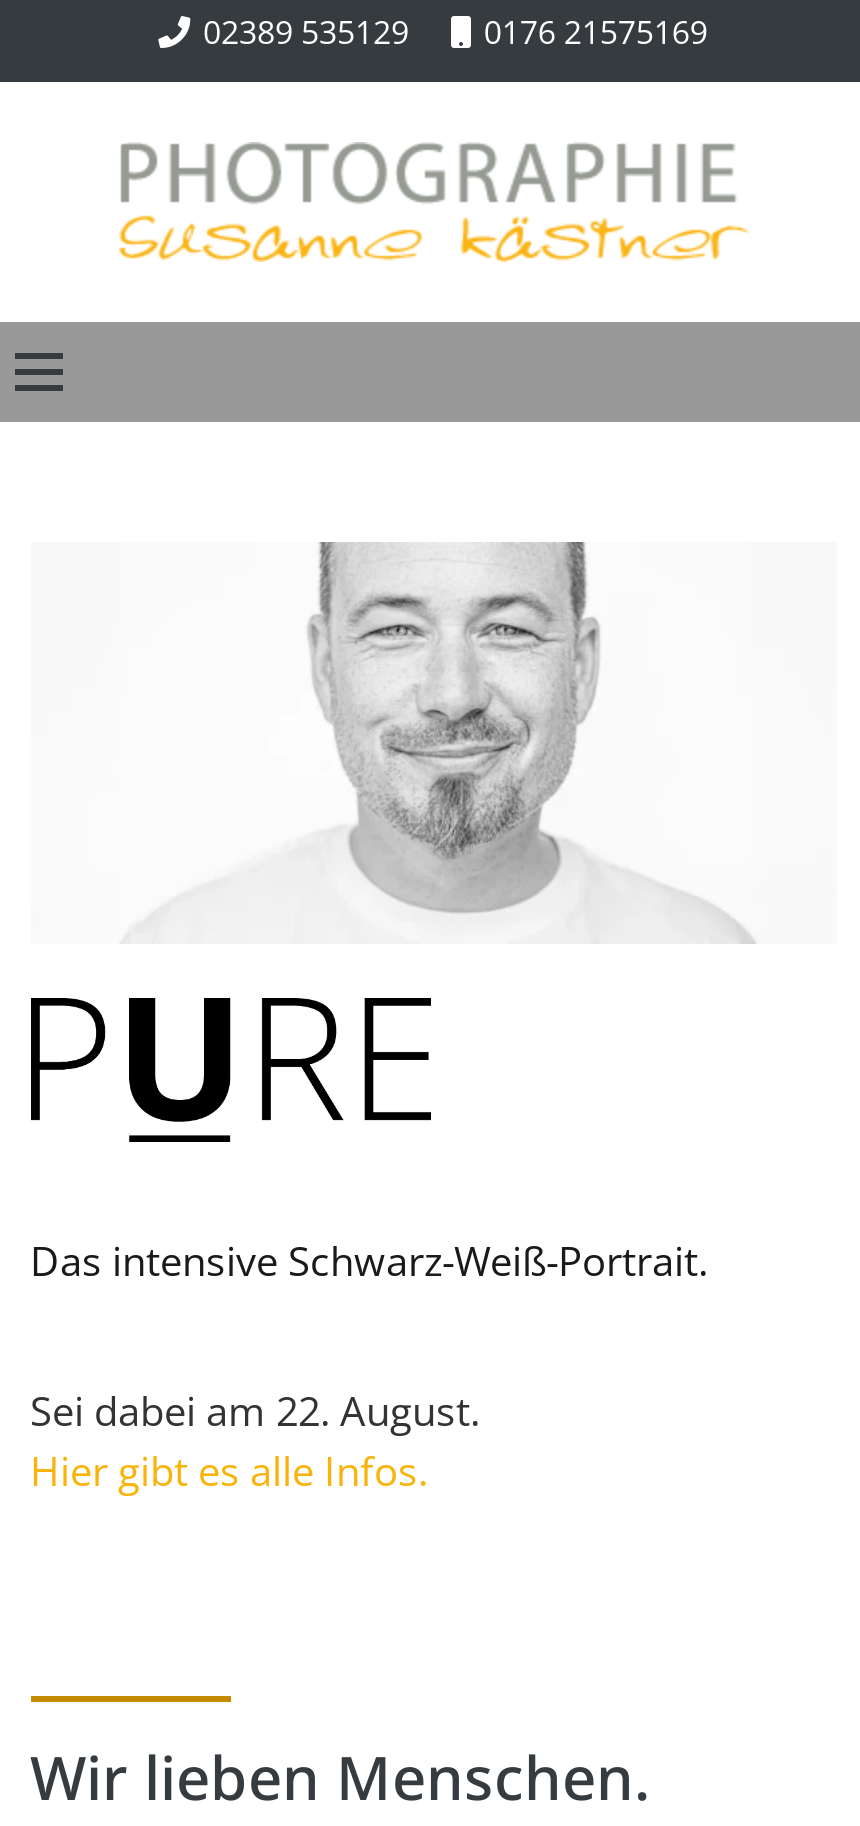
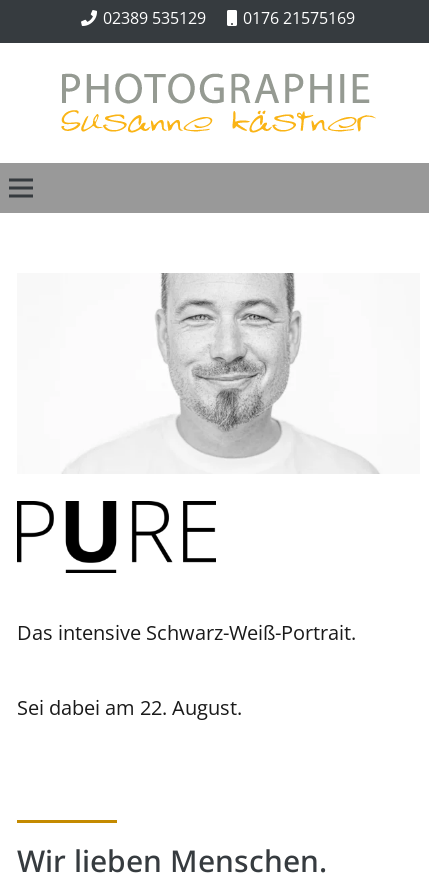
[30,1444,428,1498] Hier gibt es alle Infos. -> none

